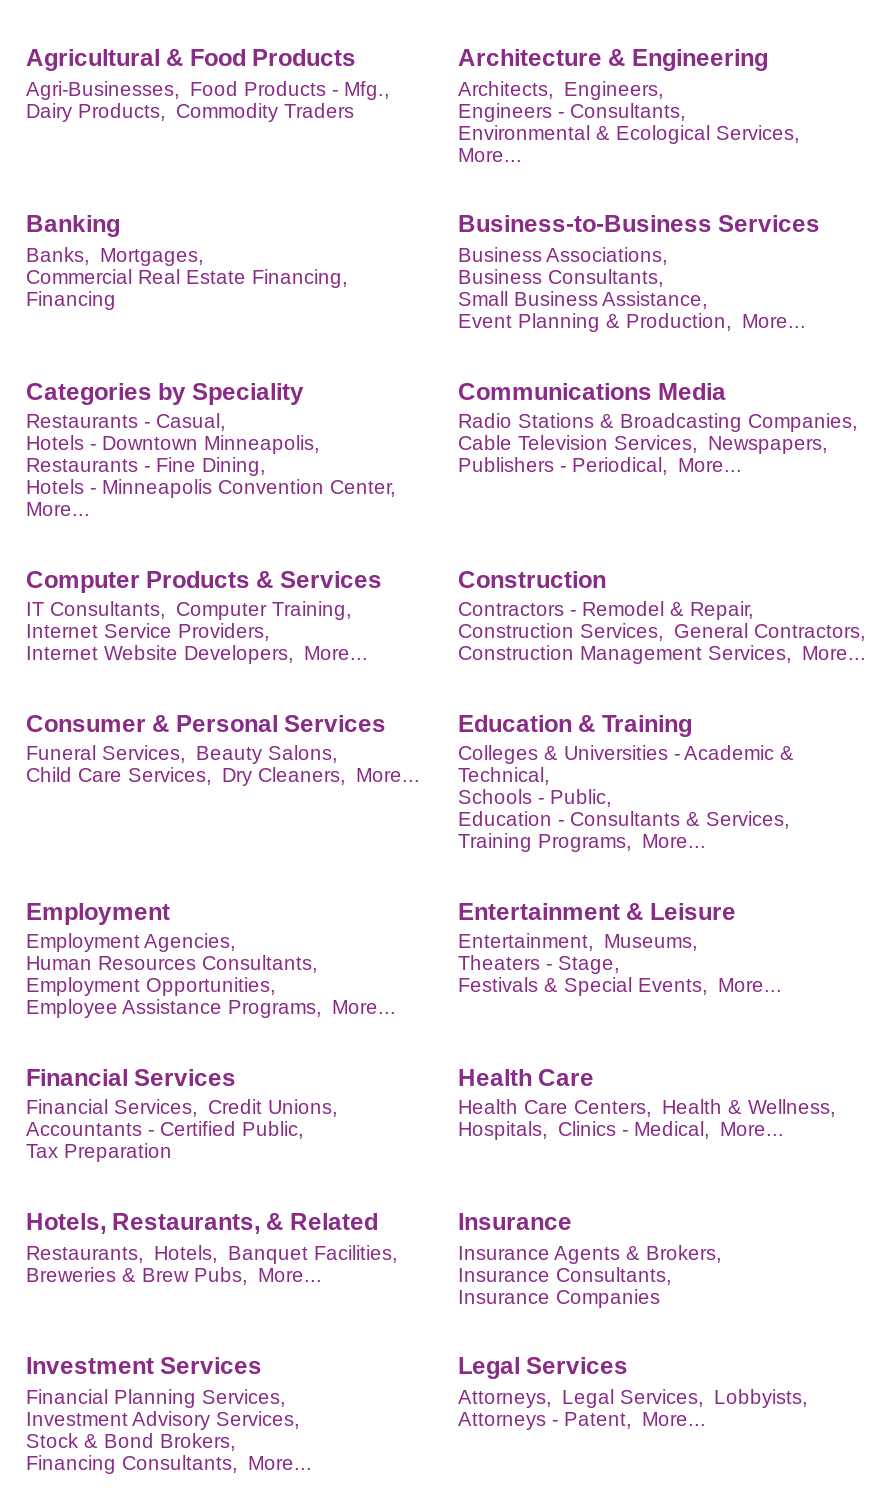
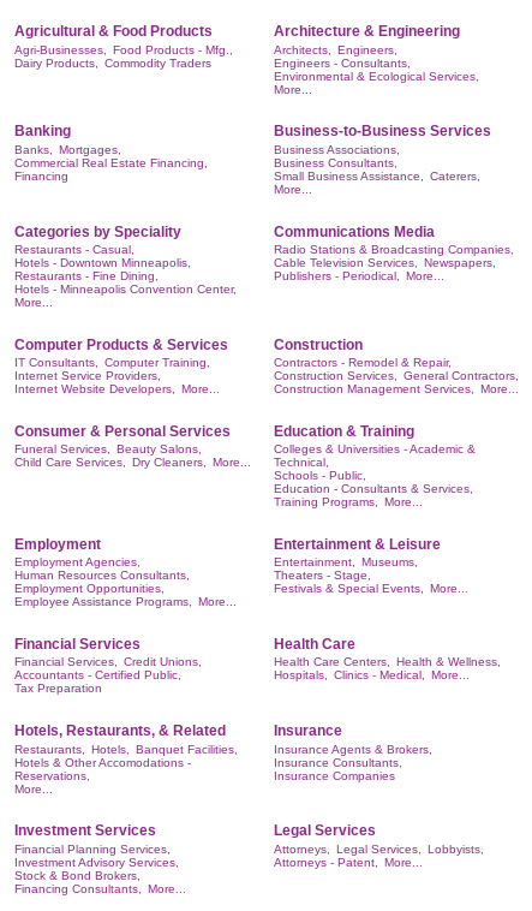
[458,288,806,332] Small Business Assistance, | Event Planning & Production, More... -> [274,169,480,196] Small Business Assistance, Caterers, | More...
[26,1263,322,1285] Breweries & Brew Pubs, More... -> [14,755,191,795] Hotels & Other Accomodations - | Reservations, | More...

